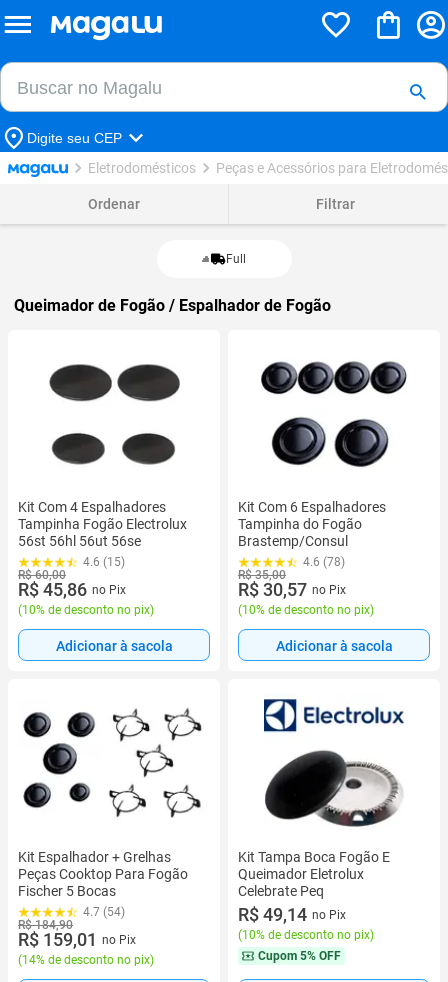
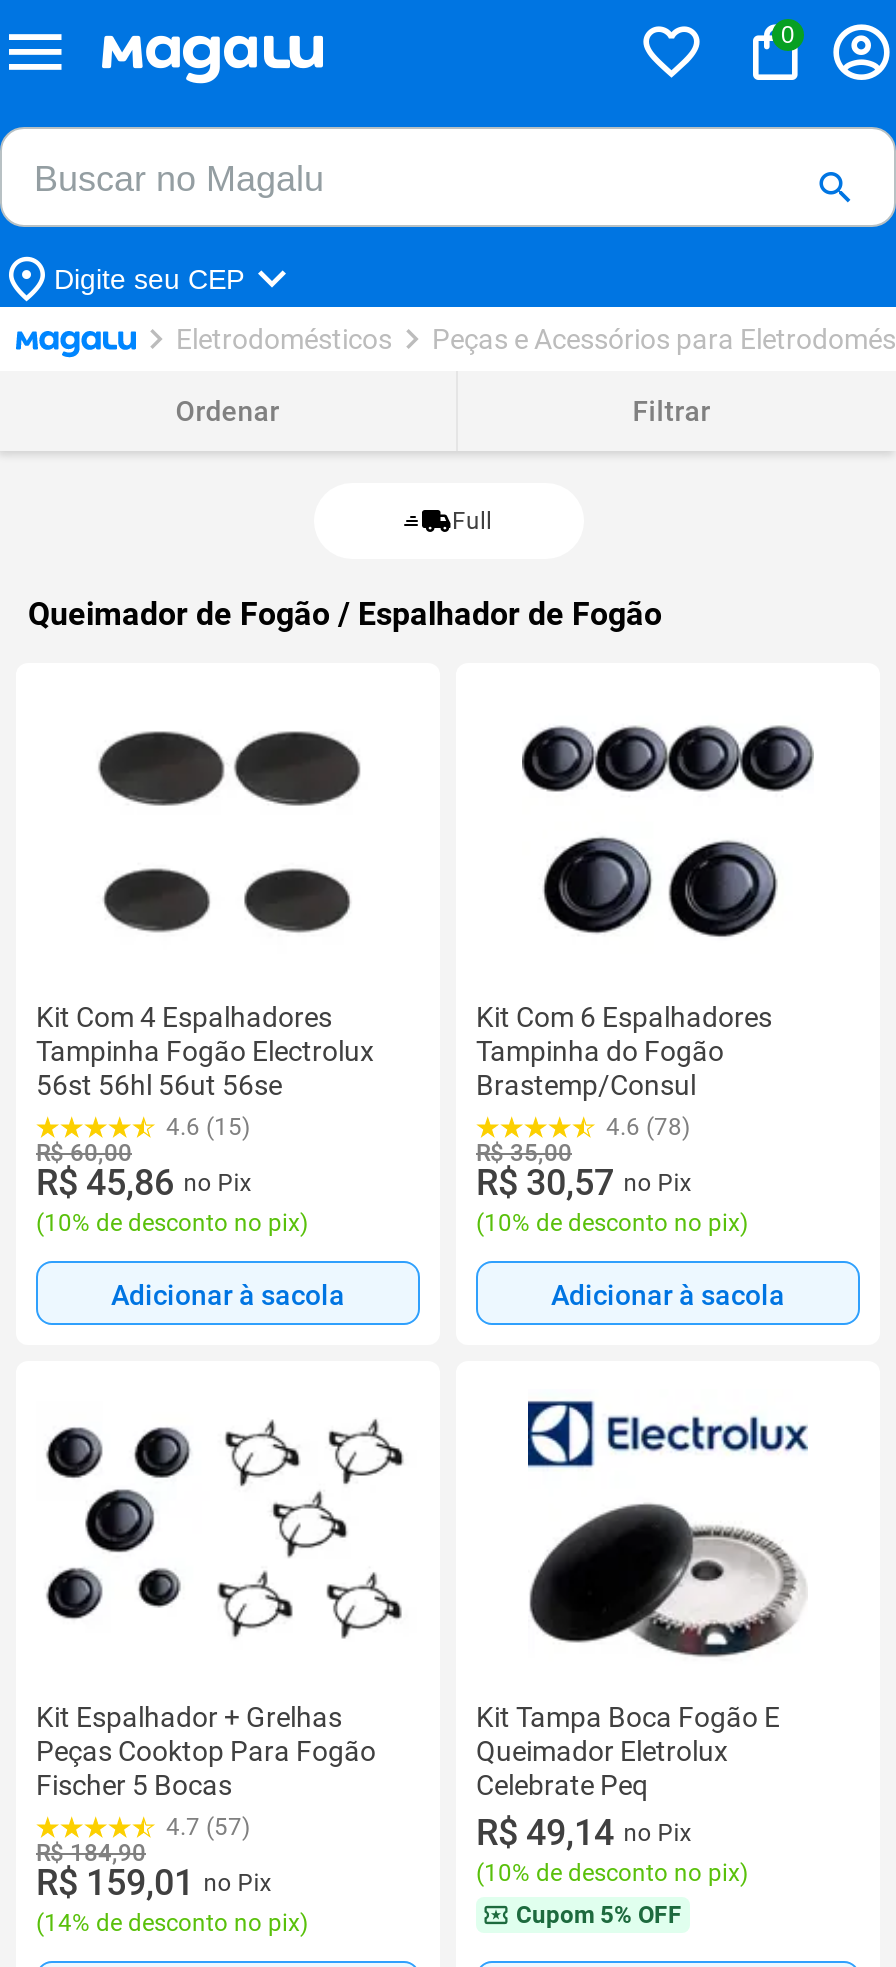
none -> [781,21,795,49] 0
[83,905,125,919] 4.7 (54) -> [166,1812,250,1840] 4.7 (57)

